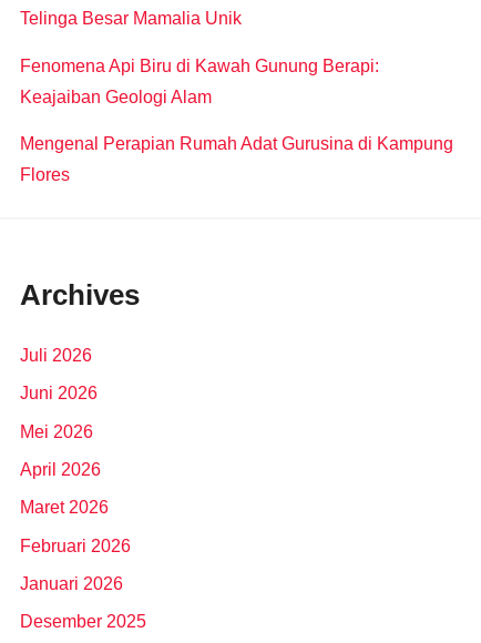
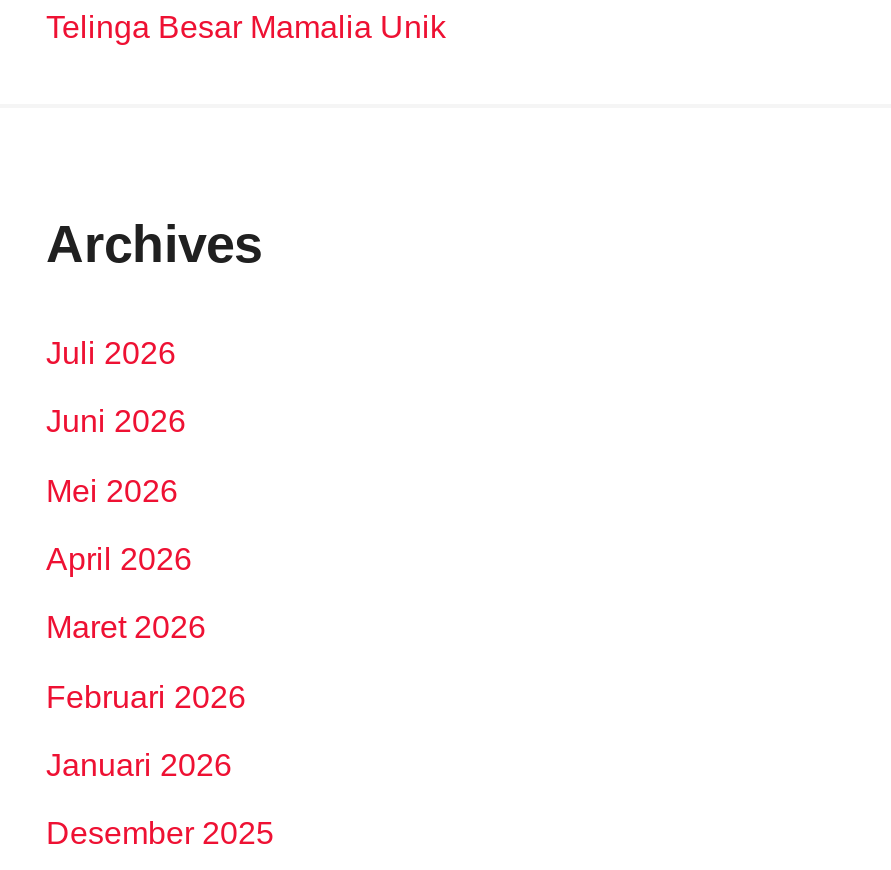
[20,56,453,184] Fenomena Api Biru di Kawah Gunung Berapi: | Keajaiban Geologi Alam | Mengenal Perapian Rumah Adat Gurusina di Kampung | Flores -> none

